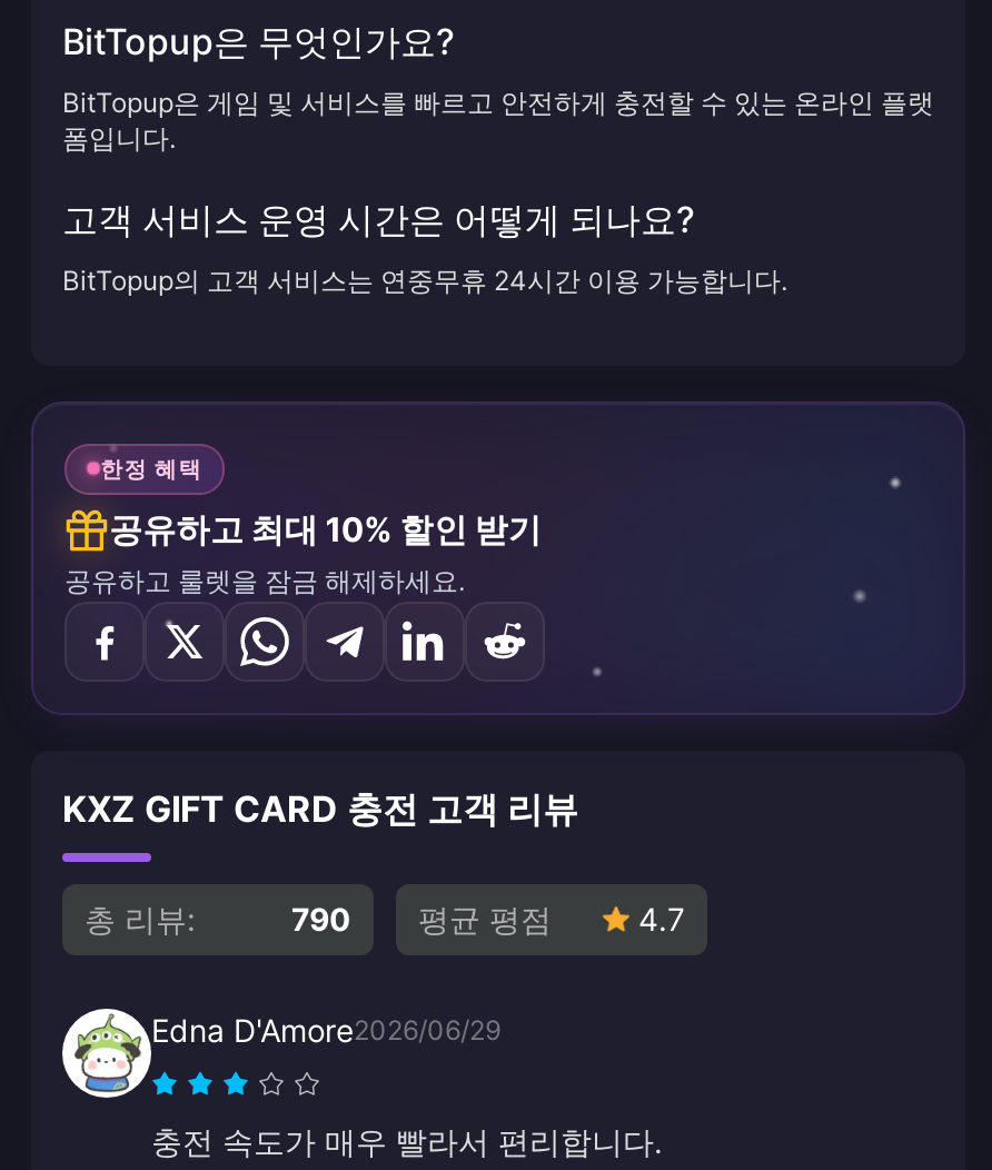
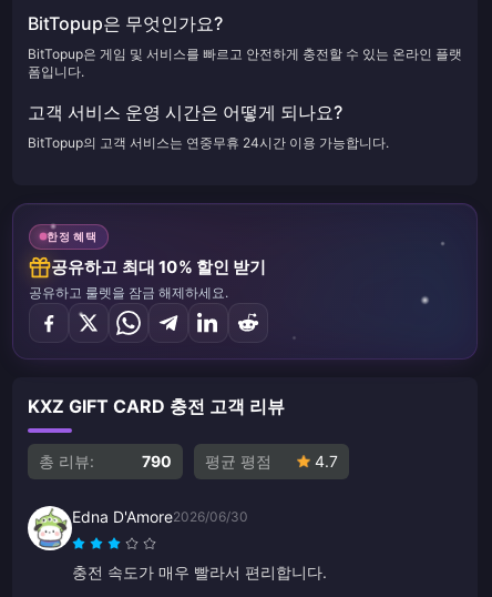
[151,1010,500,1048] Edna D'Amore2026/06/29 -> [72,507,248,525] Edna D'Amore2026/06/30

